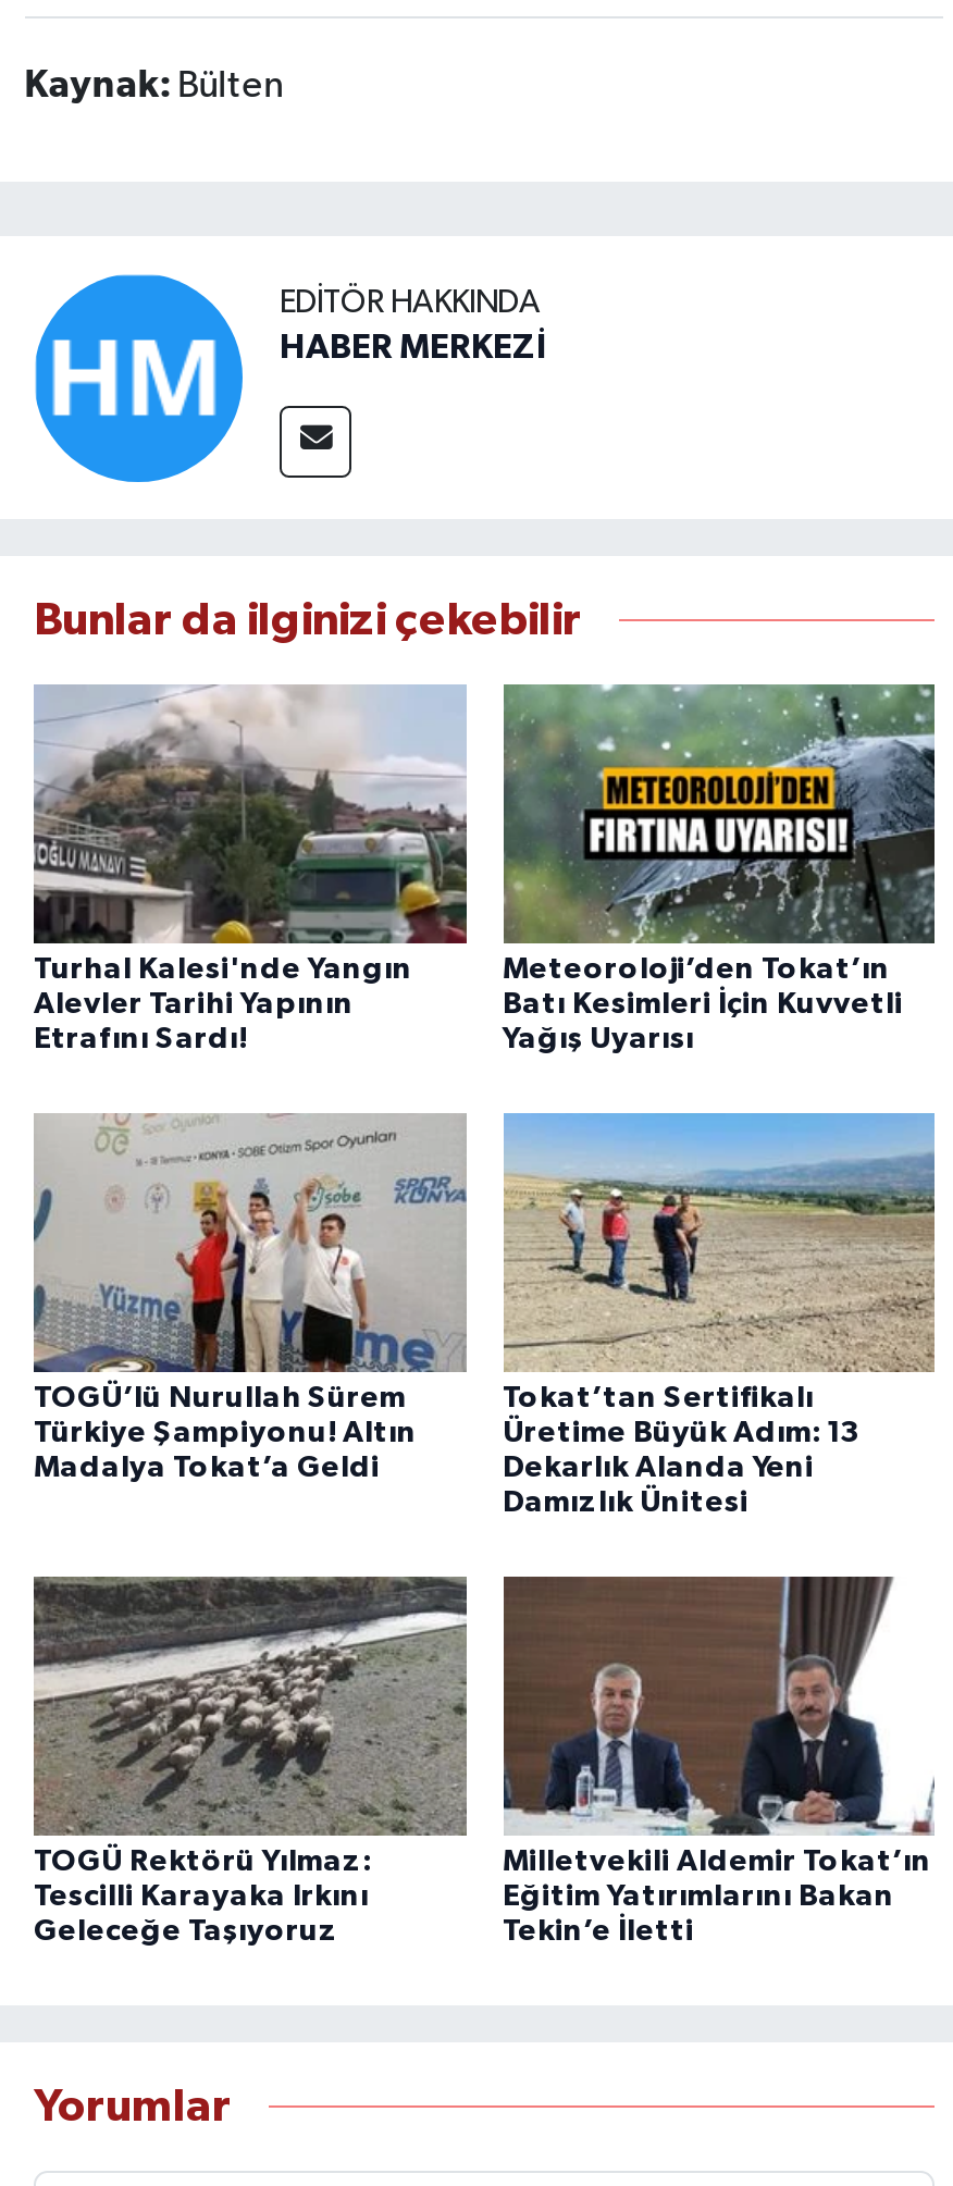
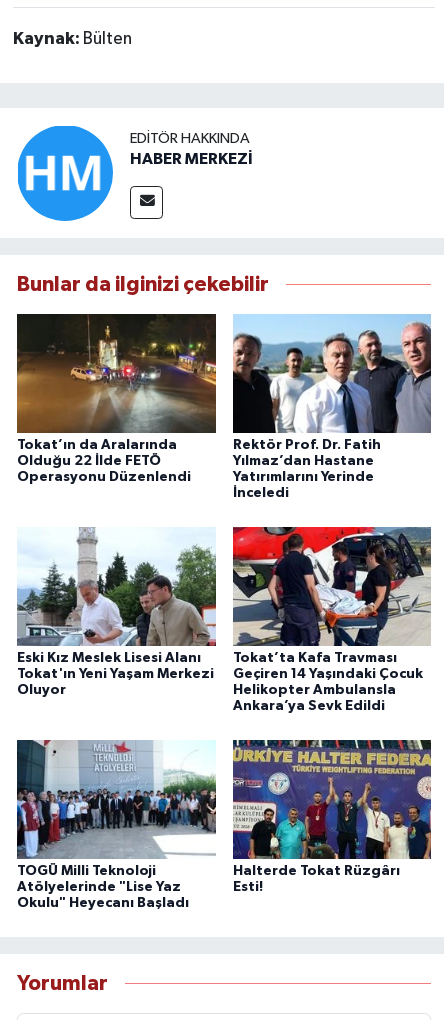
[34,684,467,1055] [image] | Turhal Kalesi'nde Yangın | Alevler Tarihi Yapının | Etrafını Sardı! -> [16,313,217,484] [image] | Tokat’ın da Aralarında | Olduğu 22 İlde FETÖ | Operasyonu Düzenlendi
[502,682,937,1055] [image] | Meteoroloji’den Tokat’ın | Batı Kesimleri İçin Kuvvetli | Yağış Uyarısı -> [232,314,431,500] [image] | Rektör Prof. Dr. Fatih | Yılmaz’dan Hastane | Yatırımlarını Yerinde | İnceledi
[32,1111,467,1484] [image] | TOGÜ’lü Nurullah Sürem | Türkiye Şampiyonu! Altın | Madalya Tokat’a Geldi -> [17,527,216,697] [image] | Eski Kız Meslek Lisesi Alanı | Tokat'ın Yeni Yaşam Merkezi | Oluyor
[502,1111,935,1519] [image] | Tokat’tan Sertifikalı | Üretime Büyük Adım: 13 | Dekarlık Alanda Yeni | Damızlık Ünitesi -> [232,526,431,713] [image] | Tokat’ta Kafa Travması | Geçiren 14 Yaşındaki Çocuk | Helikopter Ambulansla | Ankara’ya Sevk Edildi
[32,1574,469,1947] [image] | TOGÜ Rektörü Yılmaz: | Tescilli Karayaka Irkını | Geleceğe Taşıyoruz -> [16,740,216,910] [image] | TOGÜ Milli Teknoloji | Atölyelerinde "Lise Yaz | Okulu" Heyecanı Başladı
[502,1574,935,1947] [image] | Milletvekili Aldemir Tokat’ın | Eğitim Yatırımlarını Bakan | Tekin’e İletti -> [232,739,432,894] [image] | Halterde Tokat Rüzgârı | Esti!

